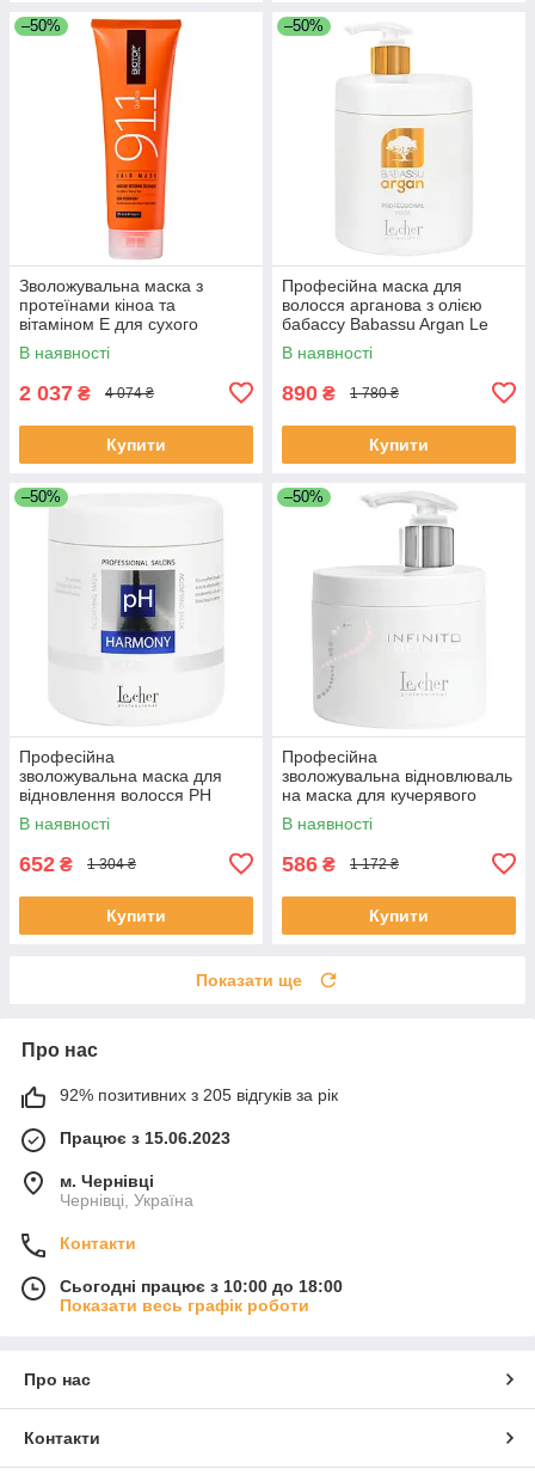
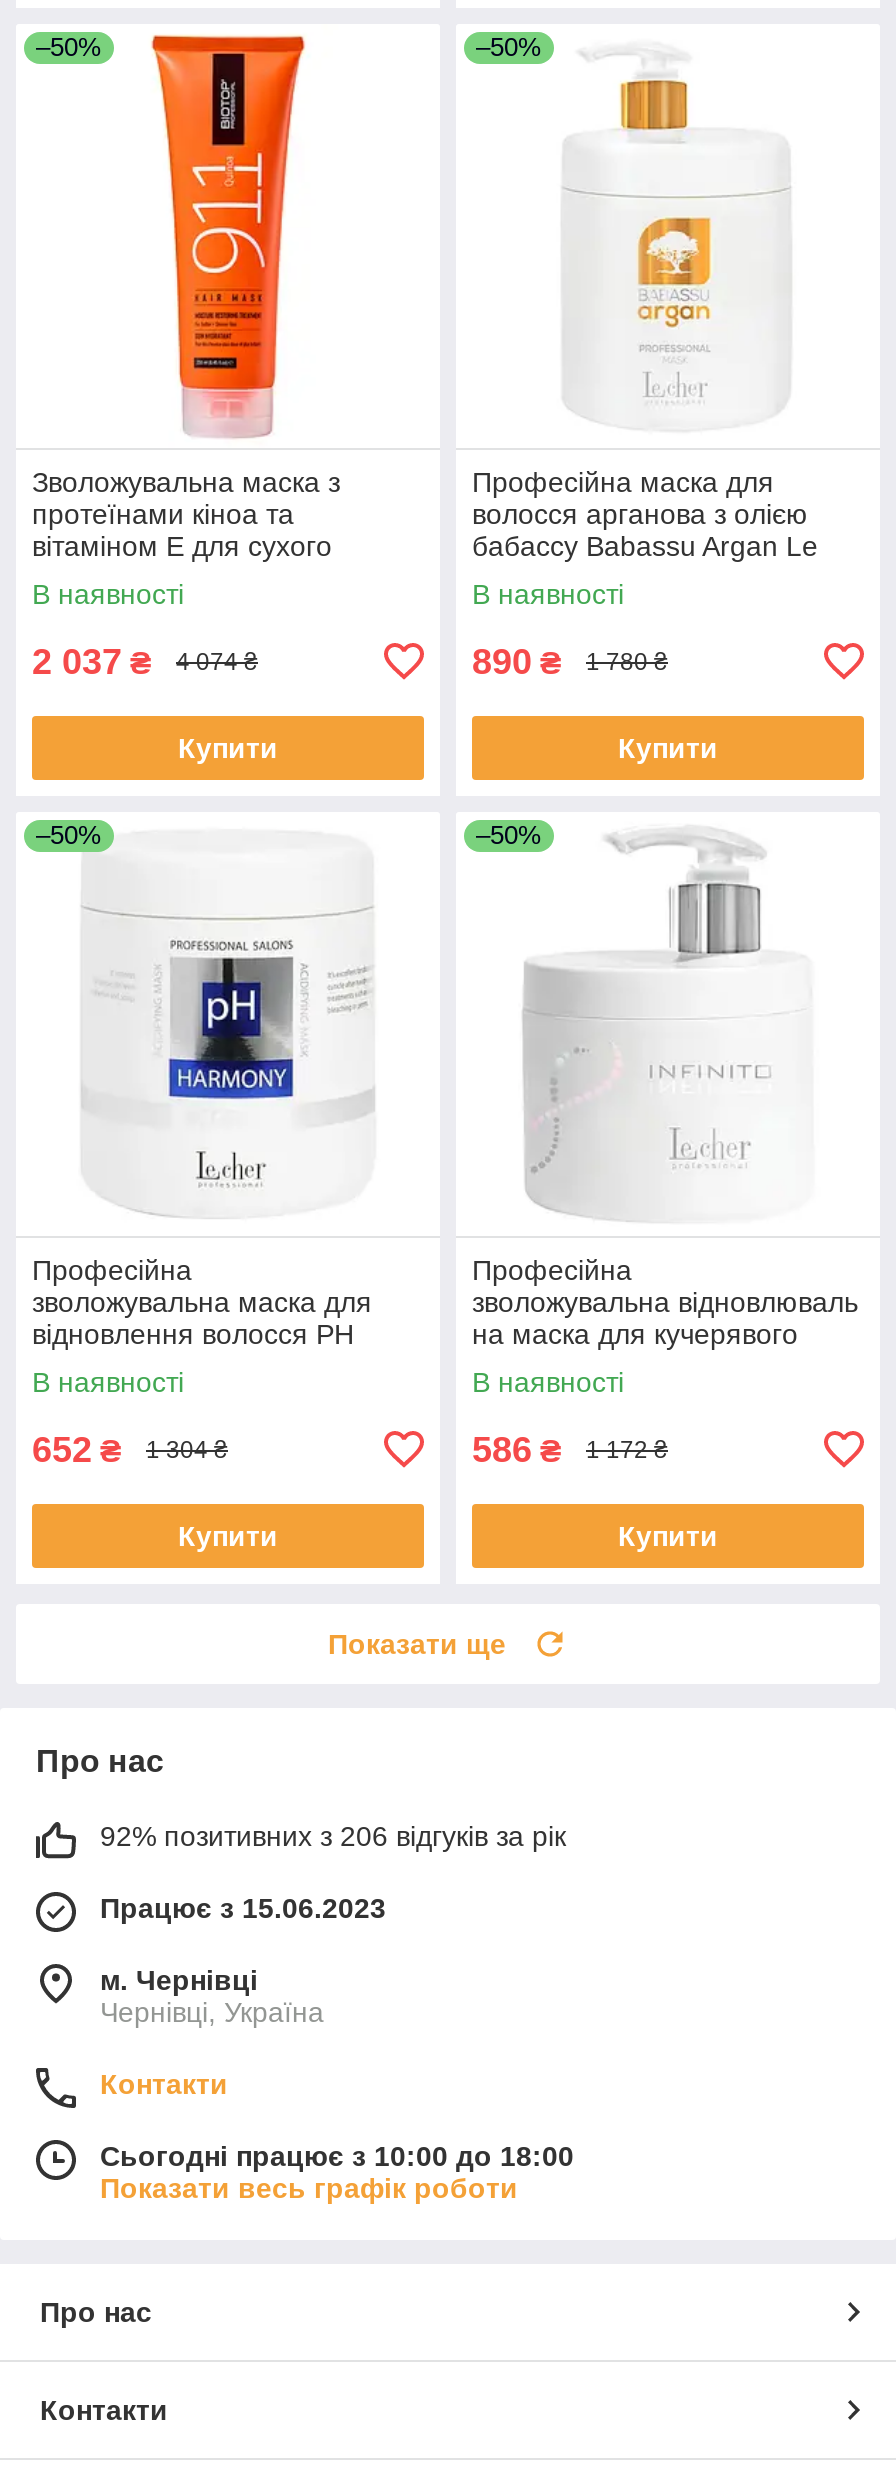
[60,1085,338,1104] 92% позитивних з 205 відгуків за рік -> [100,1820,566,1852] 92% позитивних з 206 відгуків за рік

